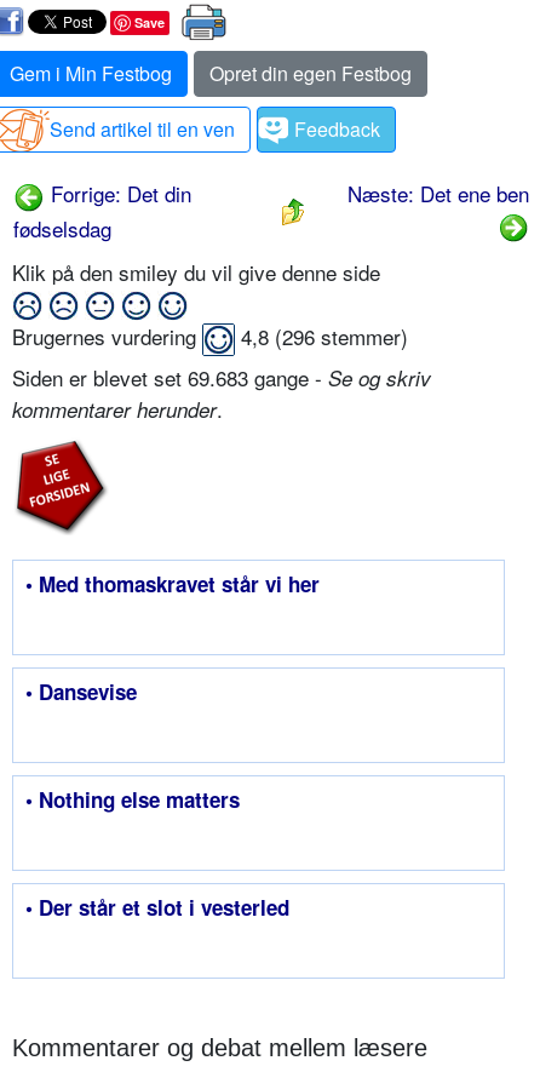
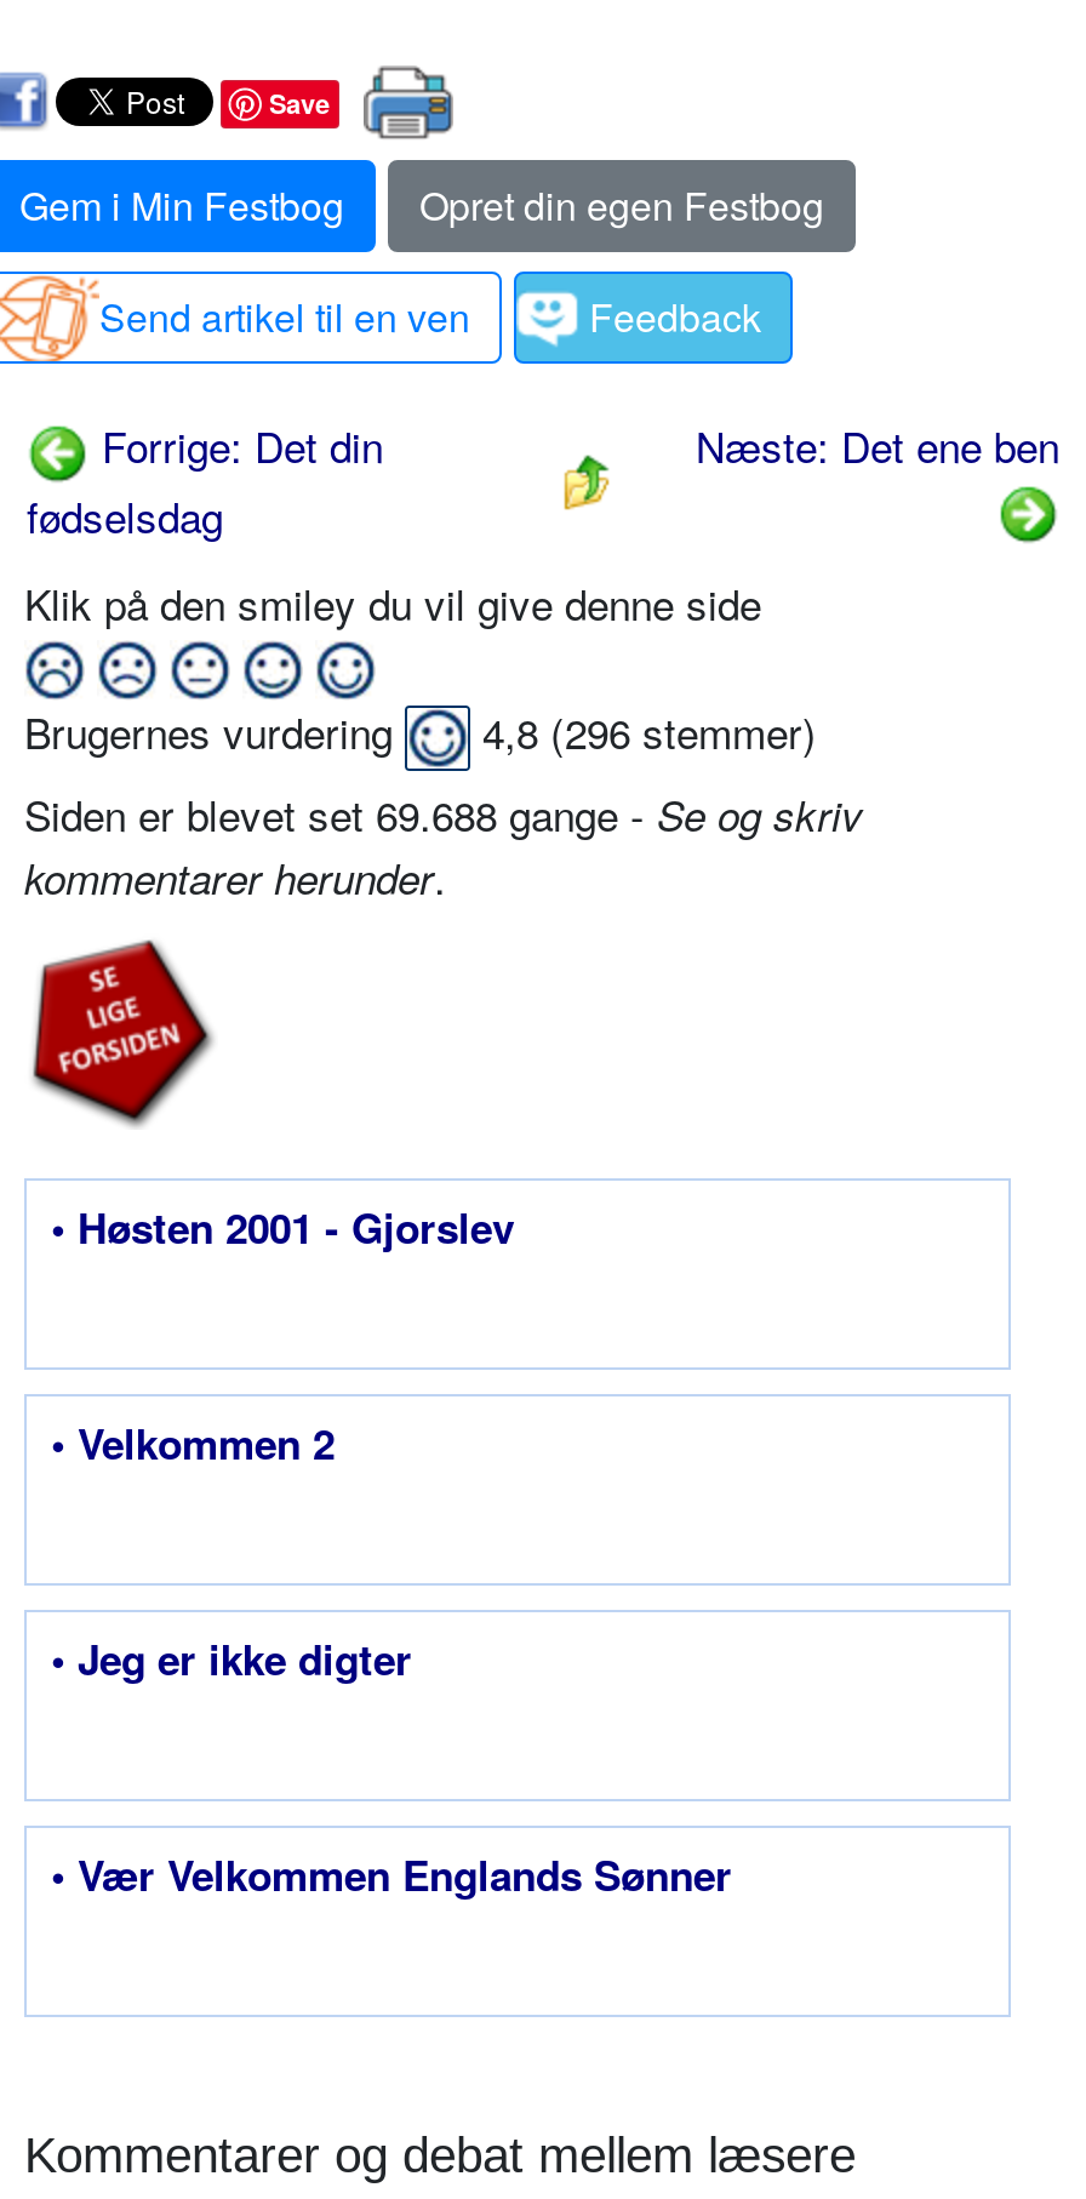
[12,362,431,393] Siden er blevet set 69.683 gange - Se og skriv -> [24,783,863,844] Siden er blevet set 69.688 gange - Se og skriv
[25,569,320,599] • Med thomaskravet står vi her -> [51,1198,514,1256] • Høsten 2001 - Gjorslev
[25,677,137,706] • Dansevise -> [51,1414,335,1472] • Velkommen 2
[25,785,240,814] • Nothing else matters -> [51,1629,412,1688] • Jeg er ikke digter
[25,893,289,922] • Der står et slot i vesterled -> [51,1845,732,1903] • Vær Velkommen Englands Sønner

